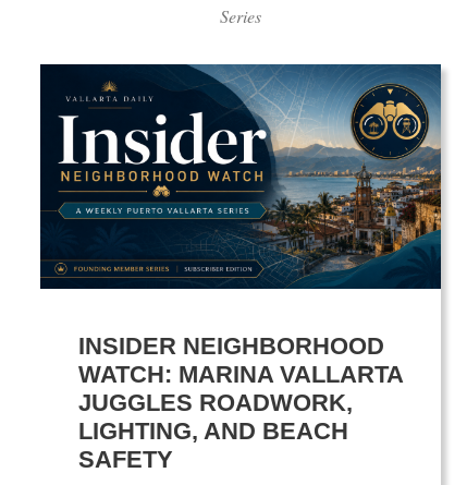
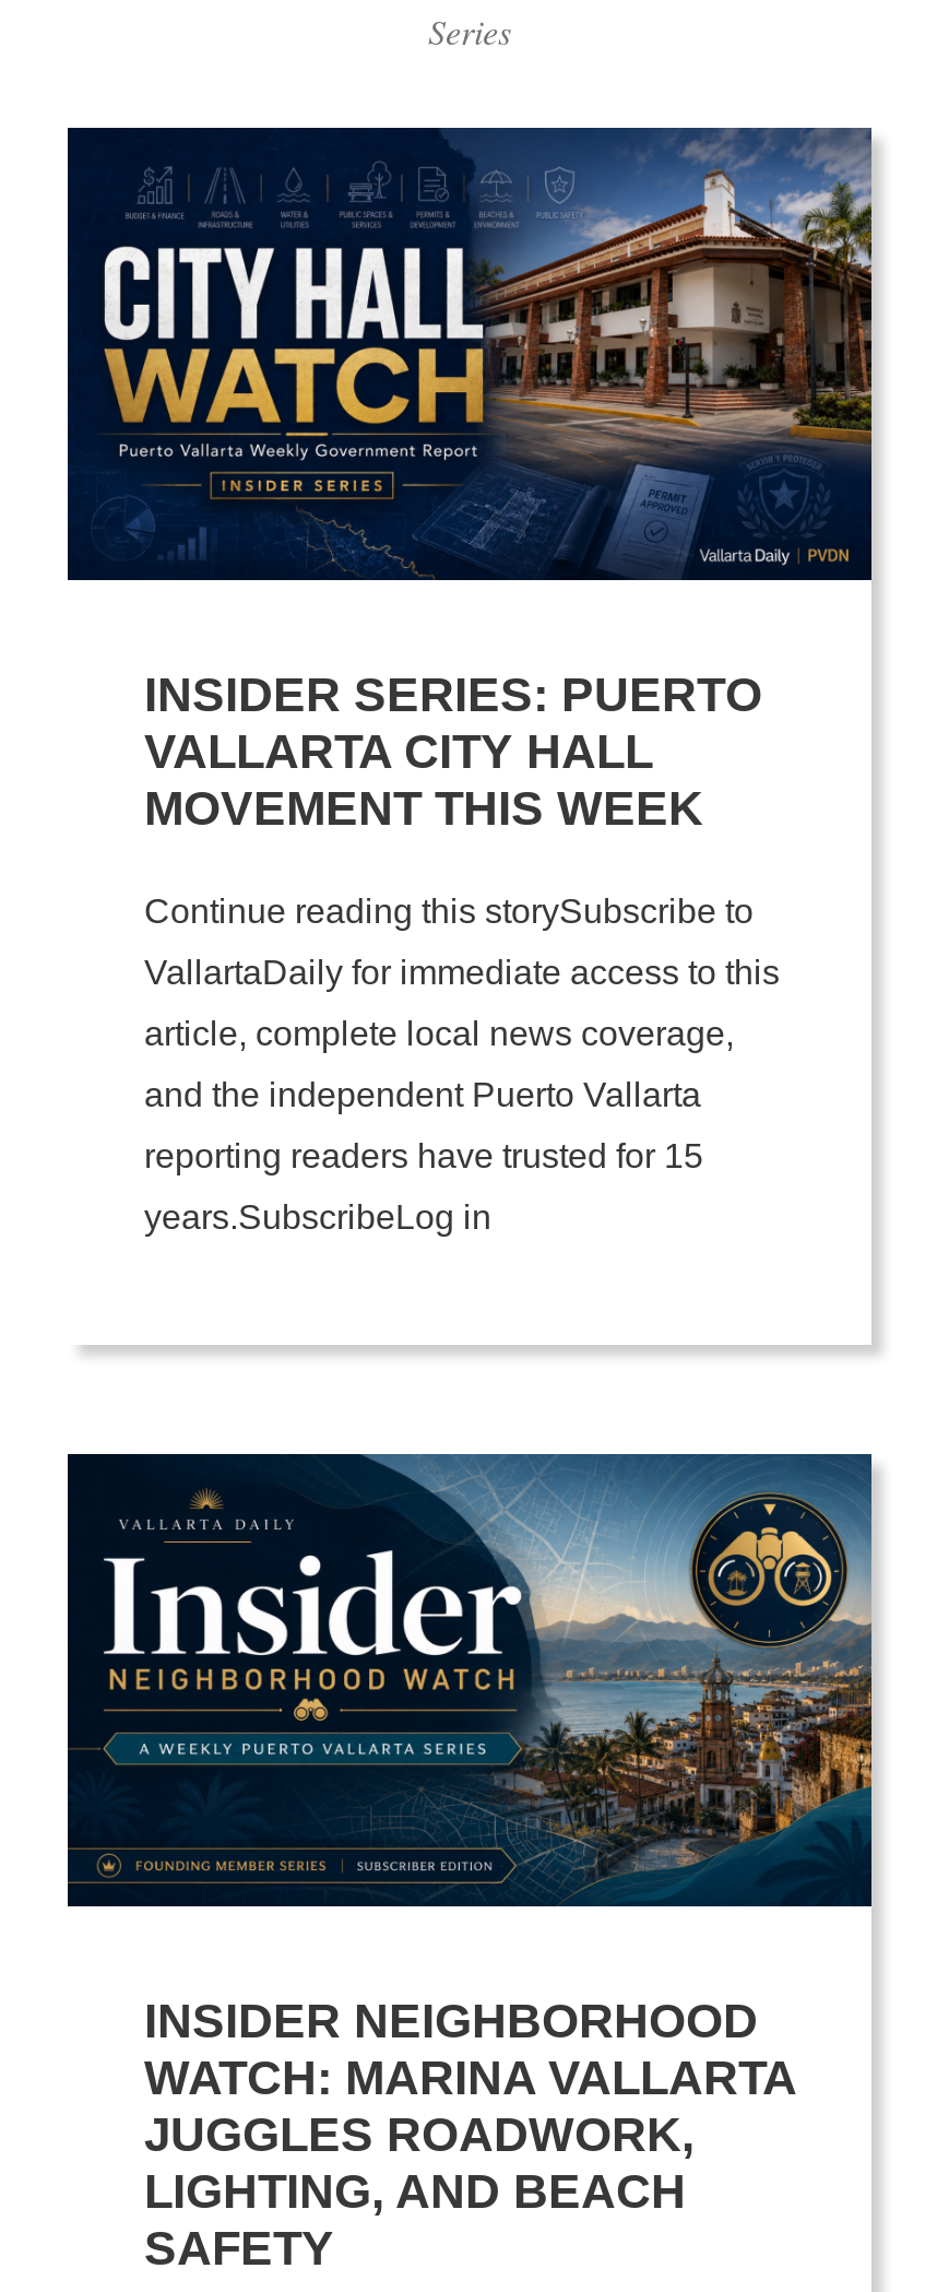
none -> [72,125,874,1236] [image] | INSIDER SERIES: PUERTO | VALLARTA CITY HALL | MOVEMENT THIS WEEK | Continue reading this storySubscribe to | VallartaDaily for immediate access to this | article, complete local news coverage, | and the independent Puerto Vallarta | reporting readers have trusted for 15 | years.SubscribeLog in

